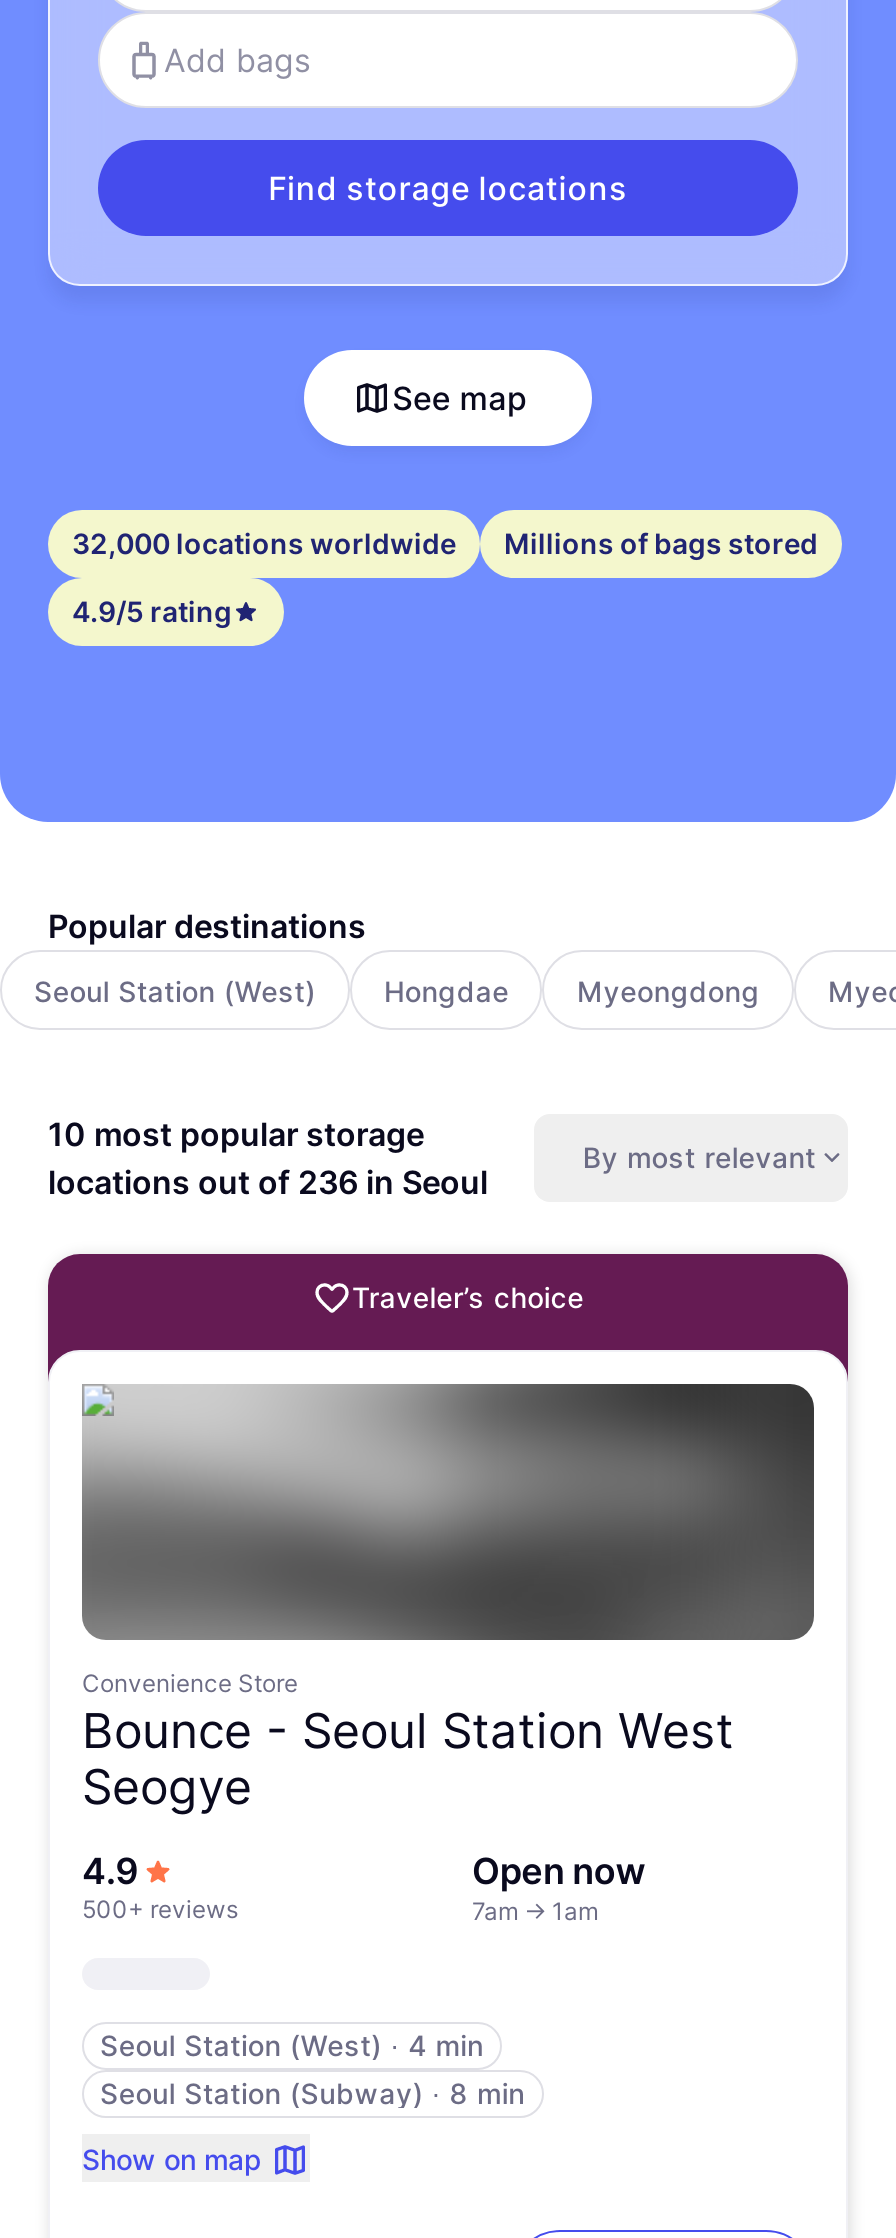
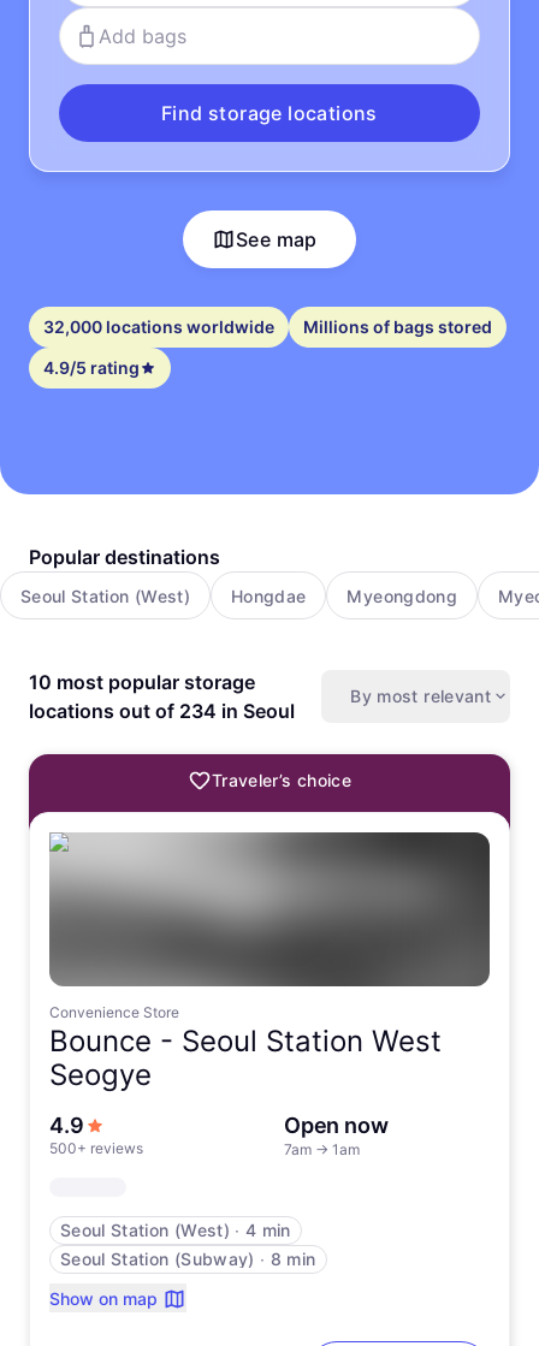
[48,1162,488,1202] locations out of 236 in Seoul -> [29,699,295,723] locations out of 234 in Seoul

